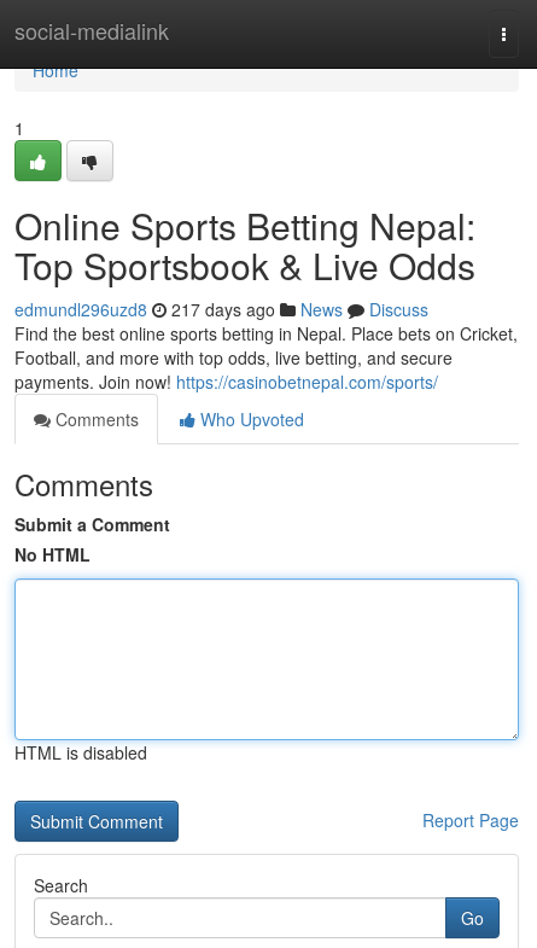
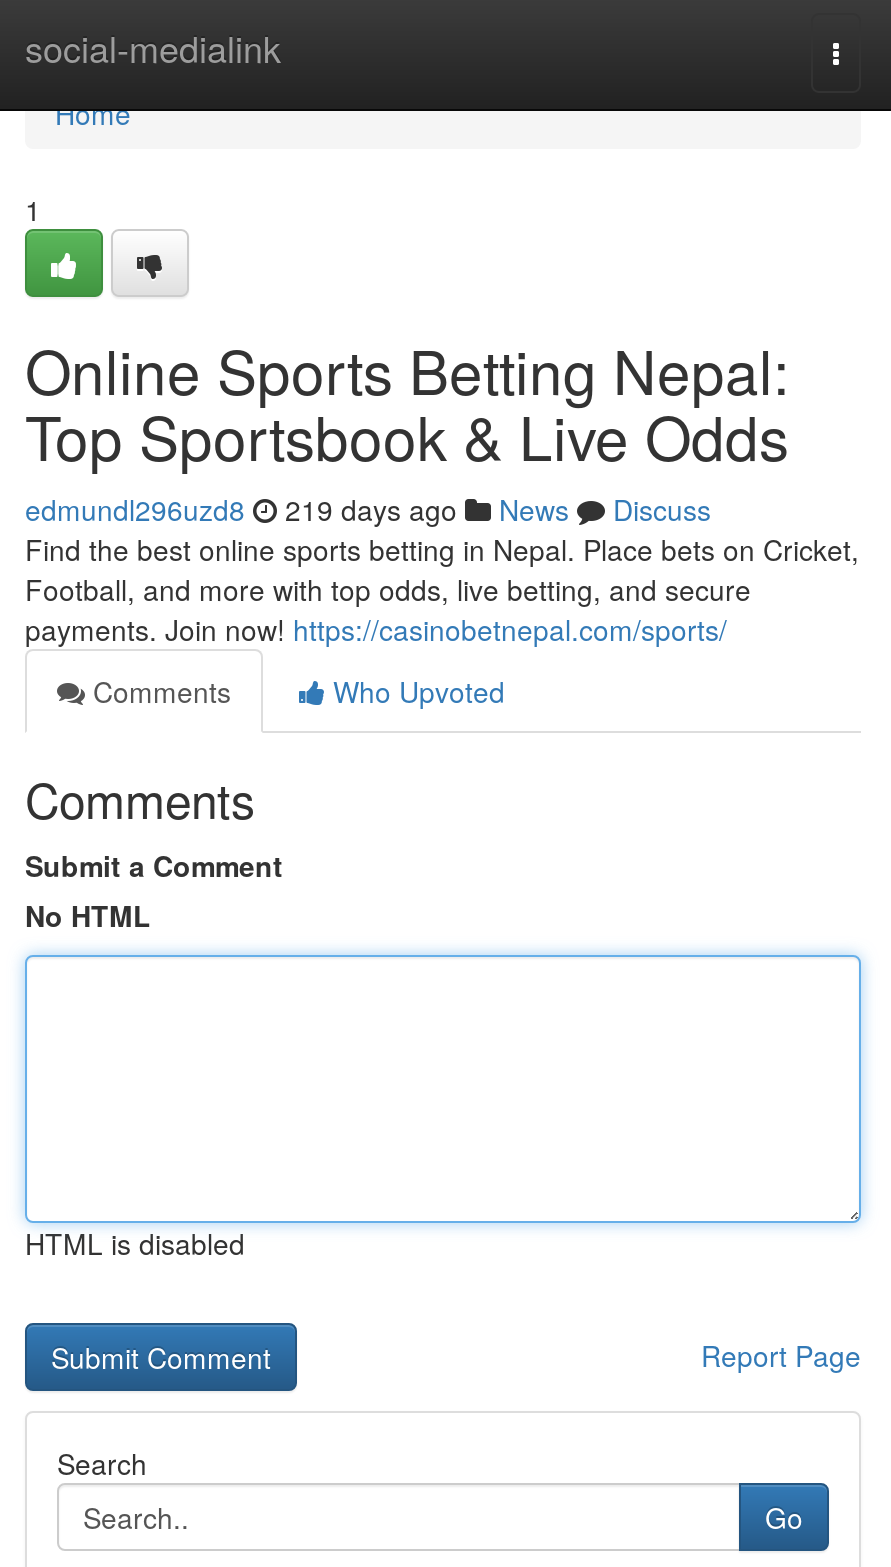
[14,297,428,321] edmundl296uzd8 217 days ago News Discuss -> [25,489,711,529] edmundl296uzd8 219 days ago News Discuss

